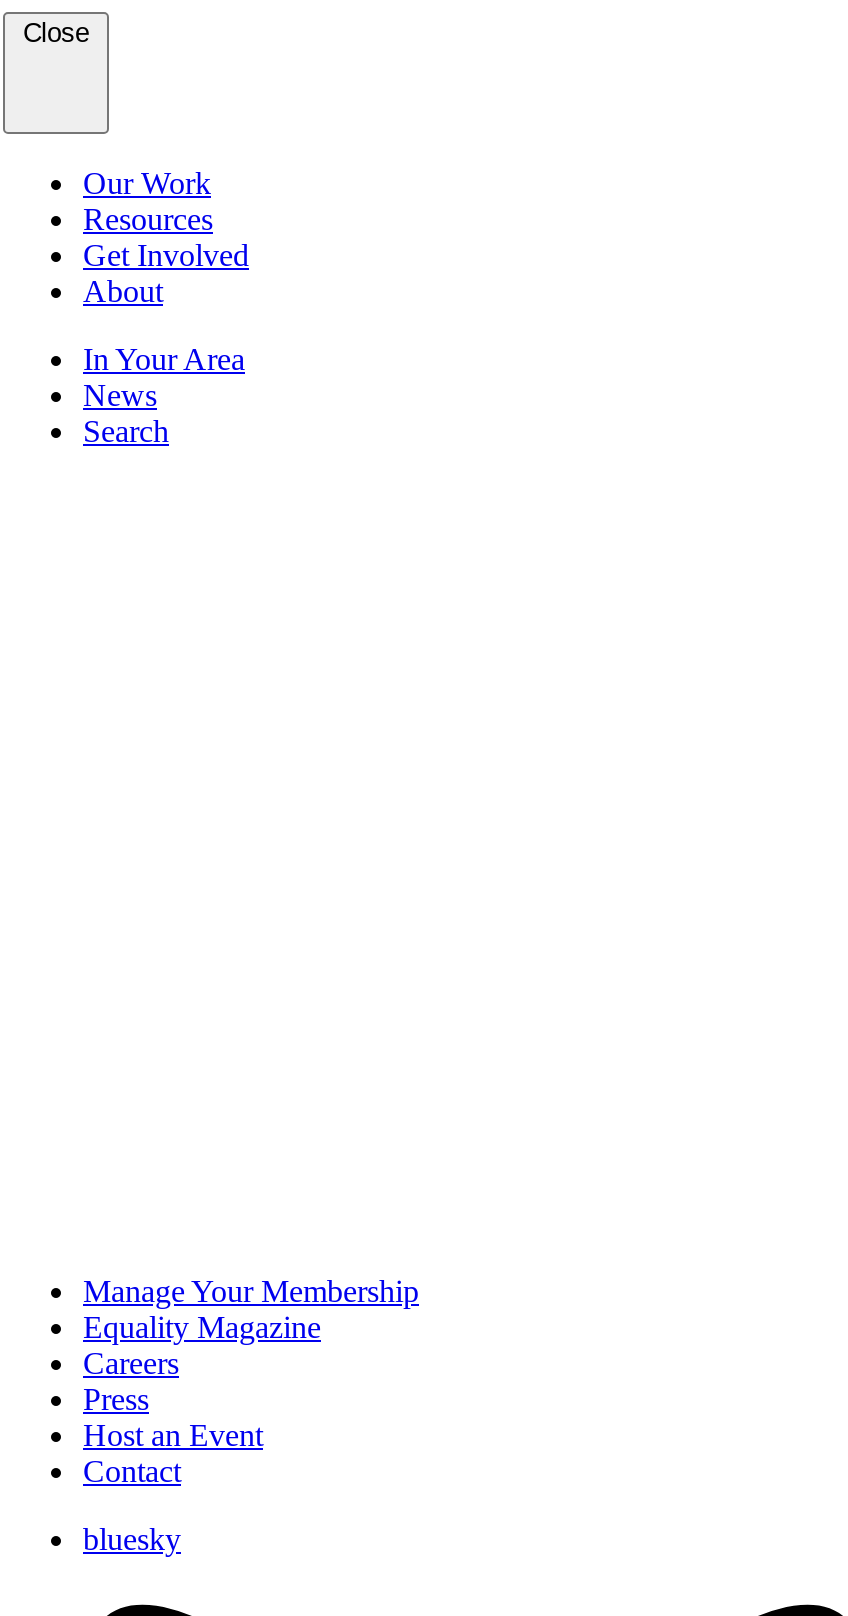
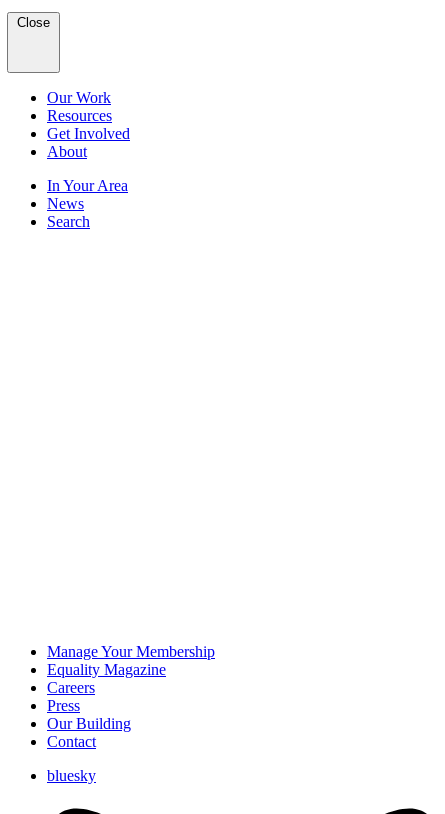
[83,1419,263,1453] Host an Event -> [47,715,131,732] Our Building

